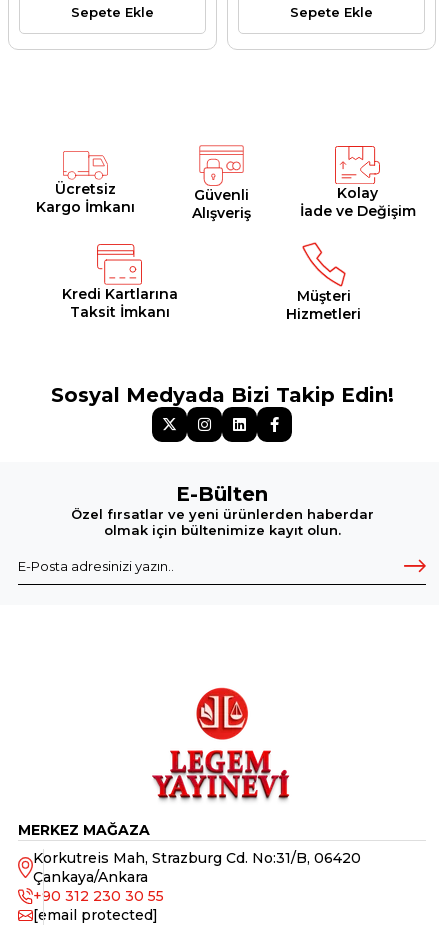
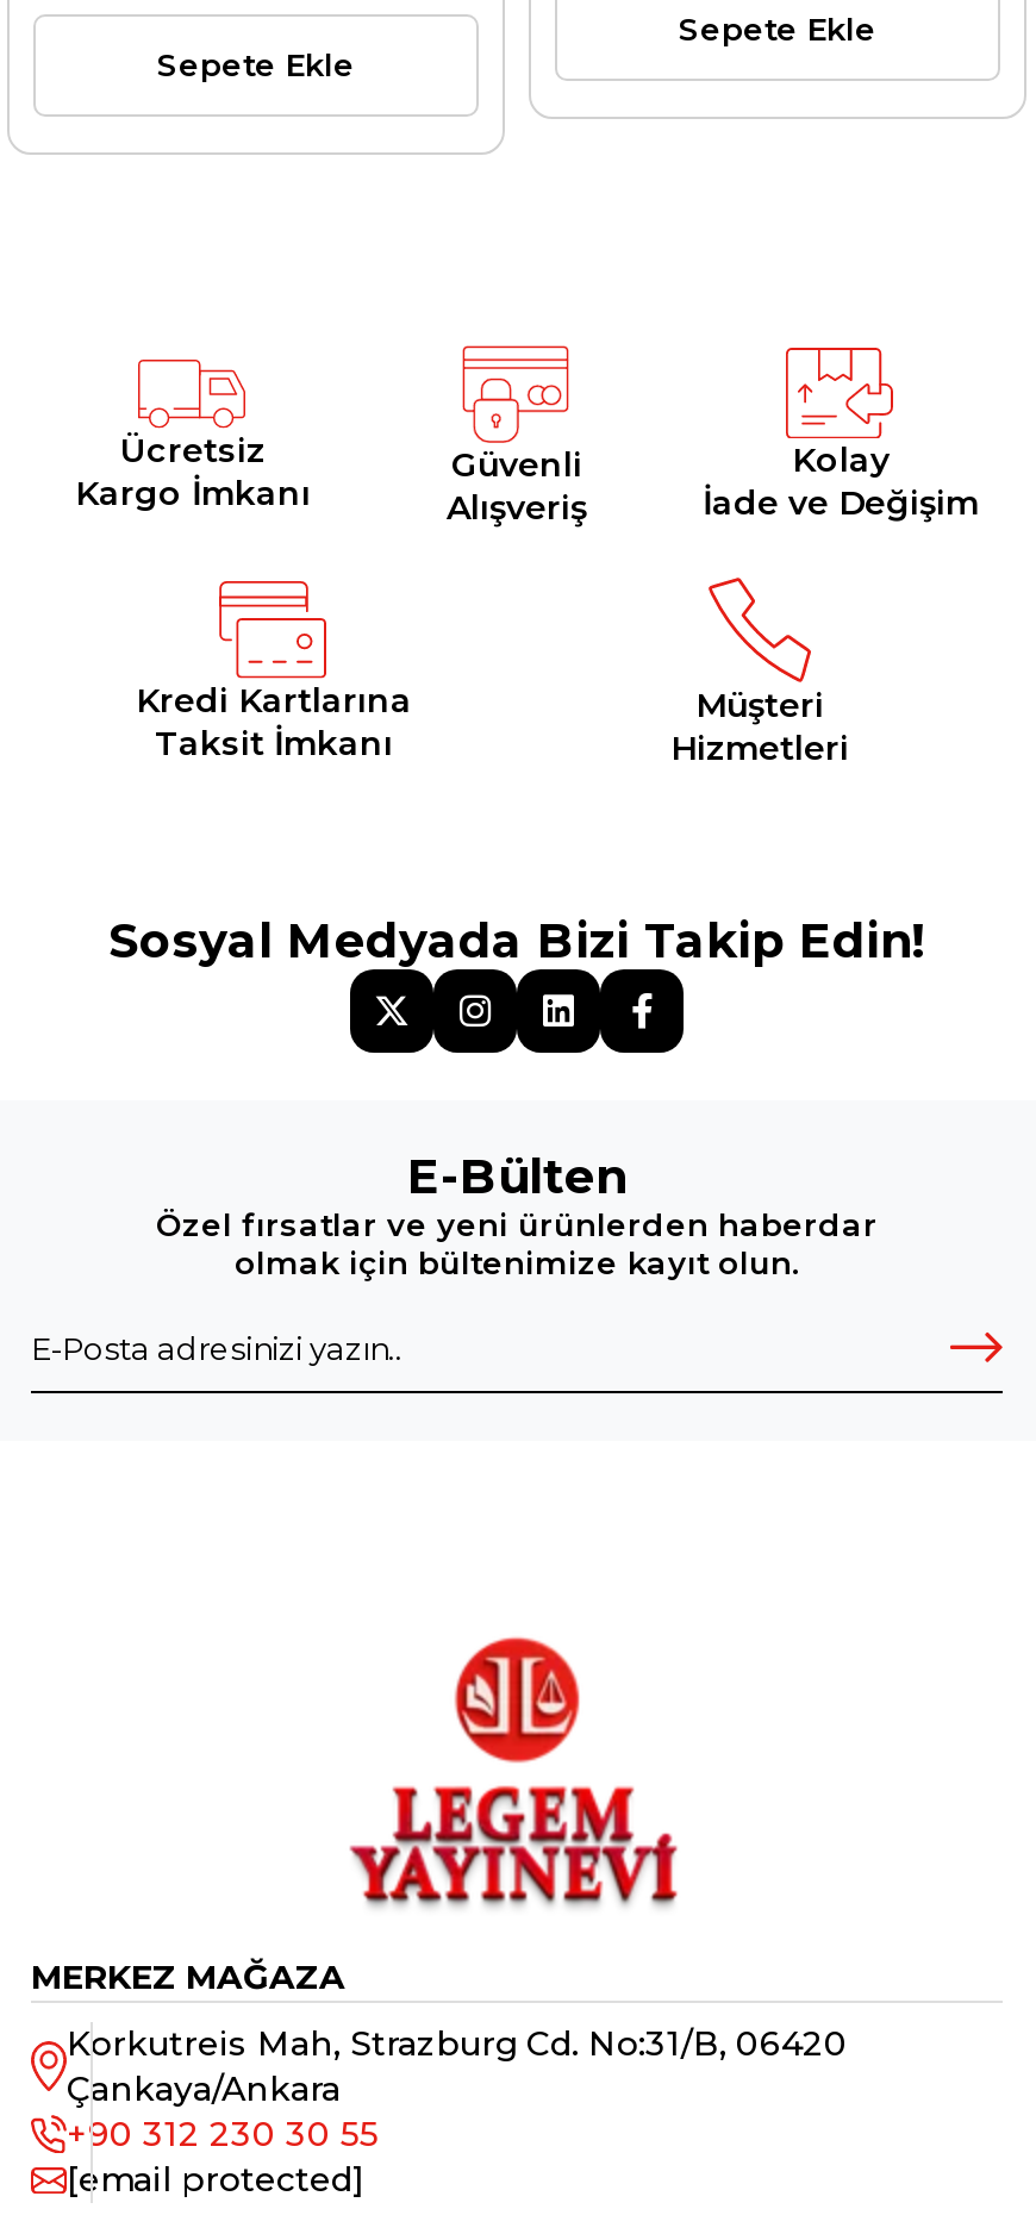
[71,4,154,20] Sepete Ekle -> none
none -> [157,46,355,84] Sepete Ekle

